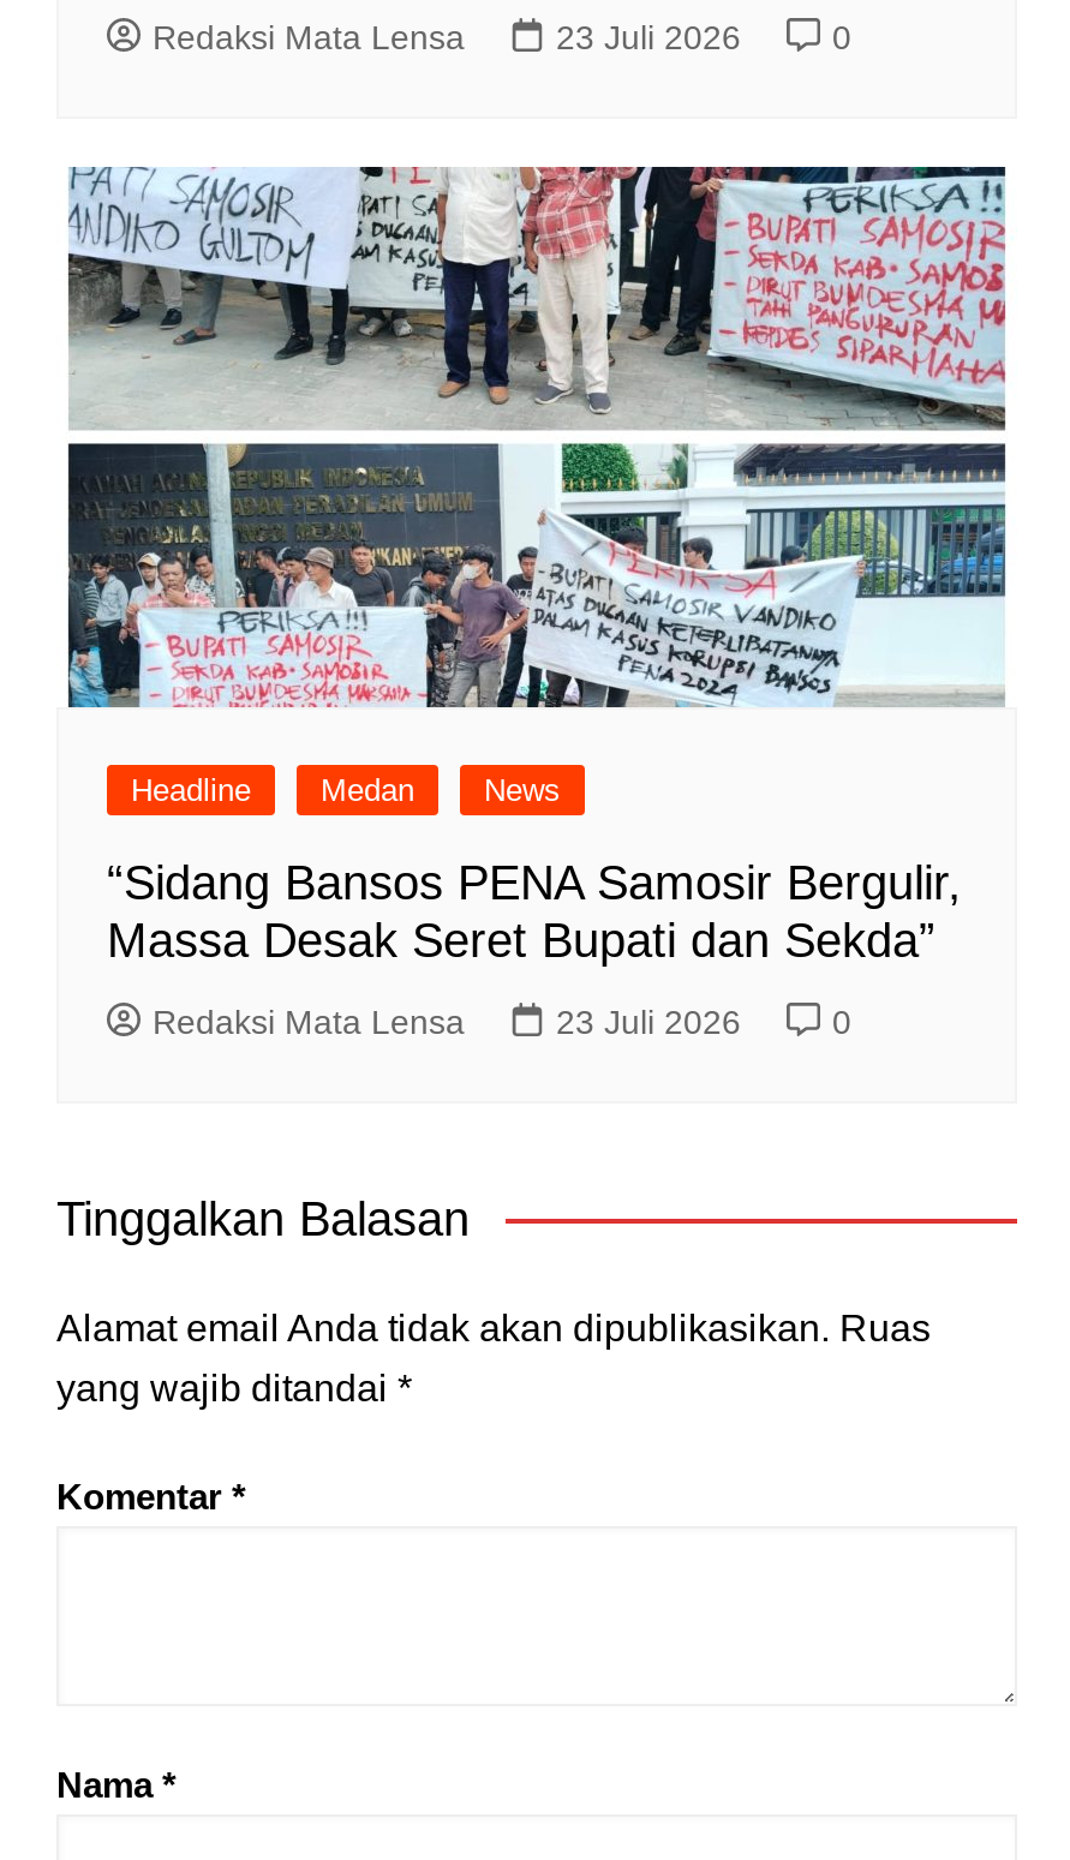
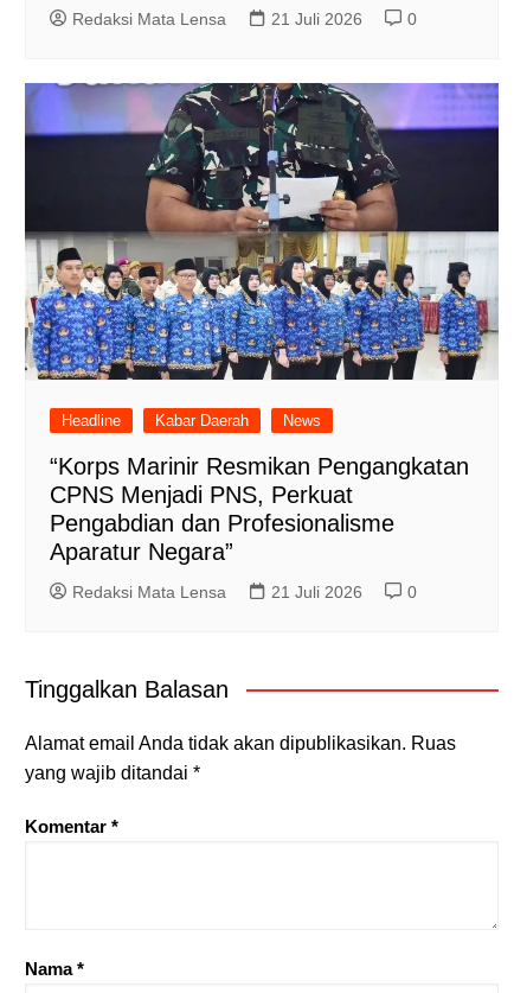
[556,18,741,56] 23 Juli 2026 -> [271,9,362,28] 21 Juli 2026
[56,165,1017,808] [image] | Medan -> [24,82,500,429] [image] | Kabar Daerah
[107,856,962,967] “Sidang Bansos PENA Samosir Bergulir, | Massa Desak Seret Bupati dan Sekda” -> [50,453,469,565] “Korps Marinir Resmikan Pengangkatan | CPNS Menjadi PNS, Perkuat | Pengabdian dan Profesionalisme | Aparatur Negara”
[556,1003,741,1041] 23 Juli 2026 -> [271,583,362,601] 21 Juli 2026

